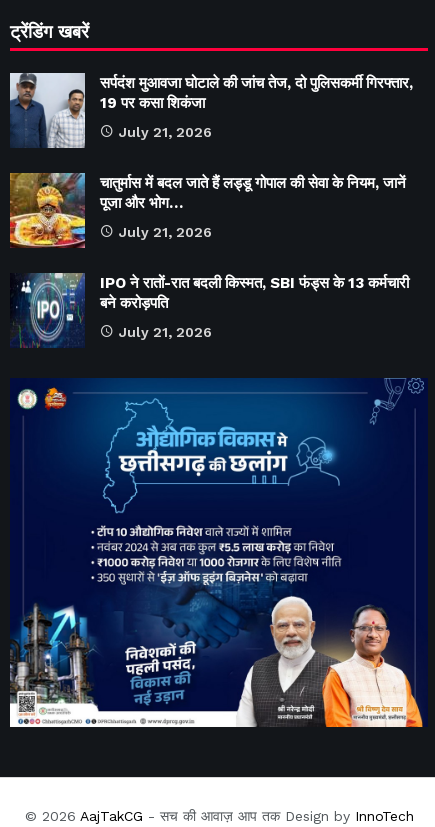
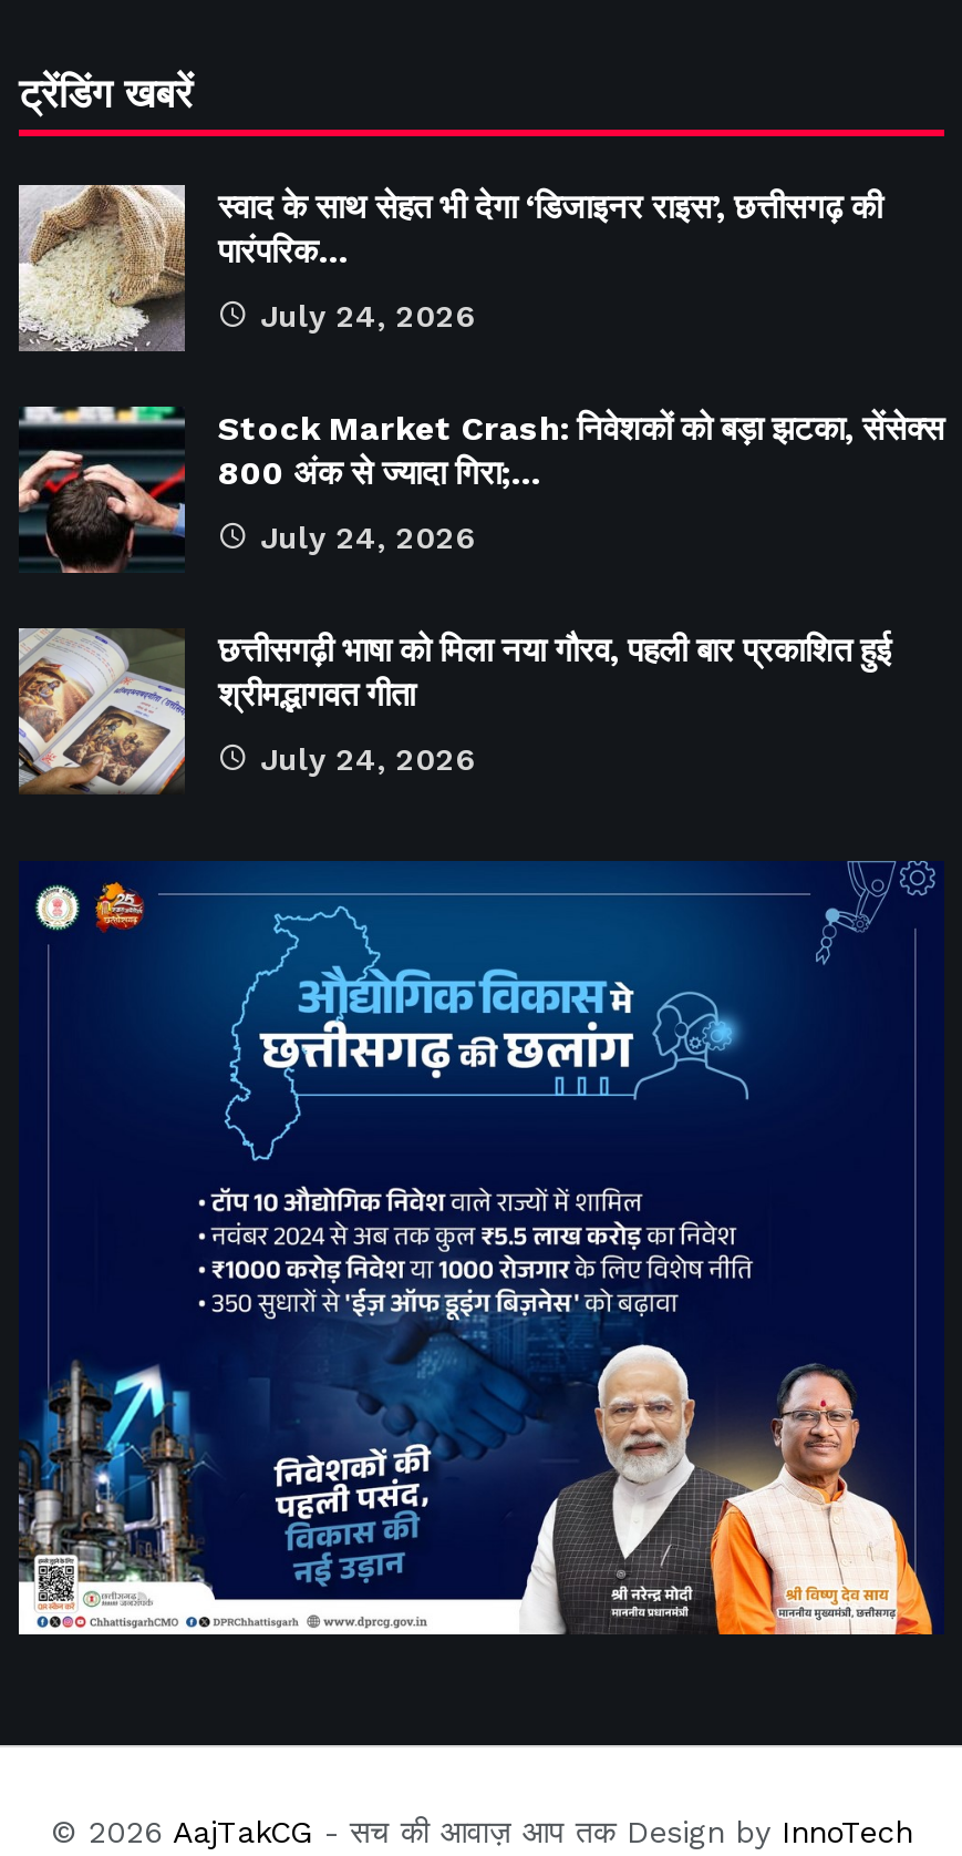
[10,72,413,148] [image] | सर्पदंश मुआवजा घोटाले की जांच तेज, दो पुलिसकर्मी गिरफ्तार, | 19 पर कसा शिकंजा -> [17,183,882,353] [image] | स्वाद के साथ सेहत भी देगा ‘डिजाइनर राइस’, छत्तीसगढ़ की | पारंपरिक…
[119,124,212,140] July 21, 2026 -> [260,298,475,334] July 24, 2026
[9,172,406,249] [image] | चातुर्मास में बदल जाते हैं लड्डू गोपाल की सेवा के नियम, जानें | पूजा और भोग… -> [17,404,944,573] [image] | Stock Market Crash: निवेशकों को बड़ा झटका, सेंसेक्स | 800 अंक से ज्यादा गिरा;…
[119,224,212,240] July 21, 2026 -> [260,520,475,555] July 24, 2026
[10,272,409,348] [image] | IPO ने रातों-रात बदली किस्मत, SBI फंड्स के 13 कर्मचारी | बने करोड़पति -> [17,626,891,794] [image] | छत्तीसगढ़ी भाषा को मिला नया गौरव, पहली बार प्रकाशित हुई | श्रीमद्भागवत गीता
[119,324,212,340] July 21, 2026 -> [260,742,475,777] July 24, 2026

